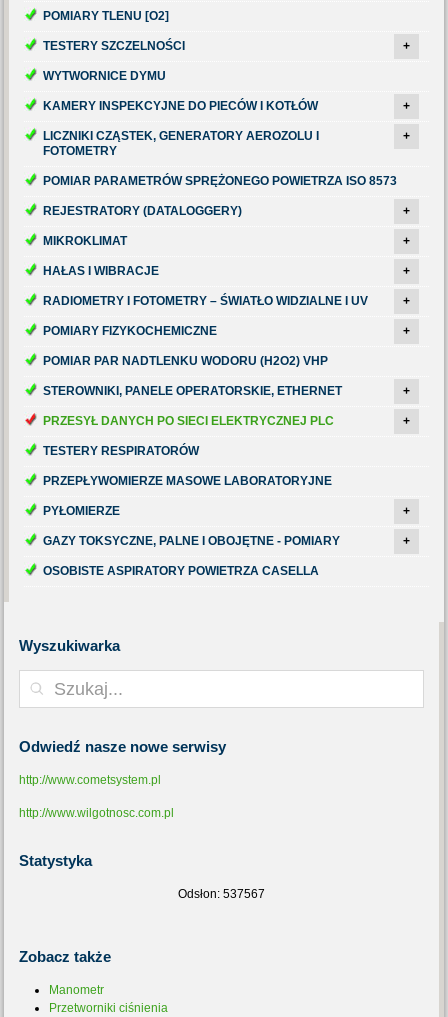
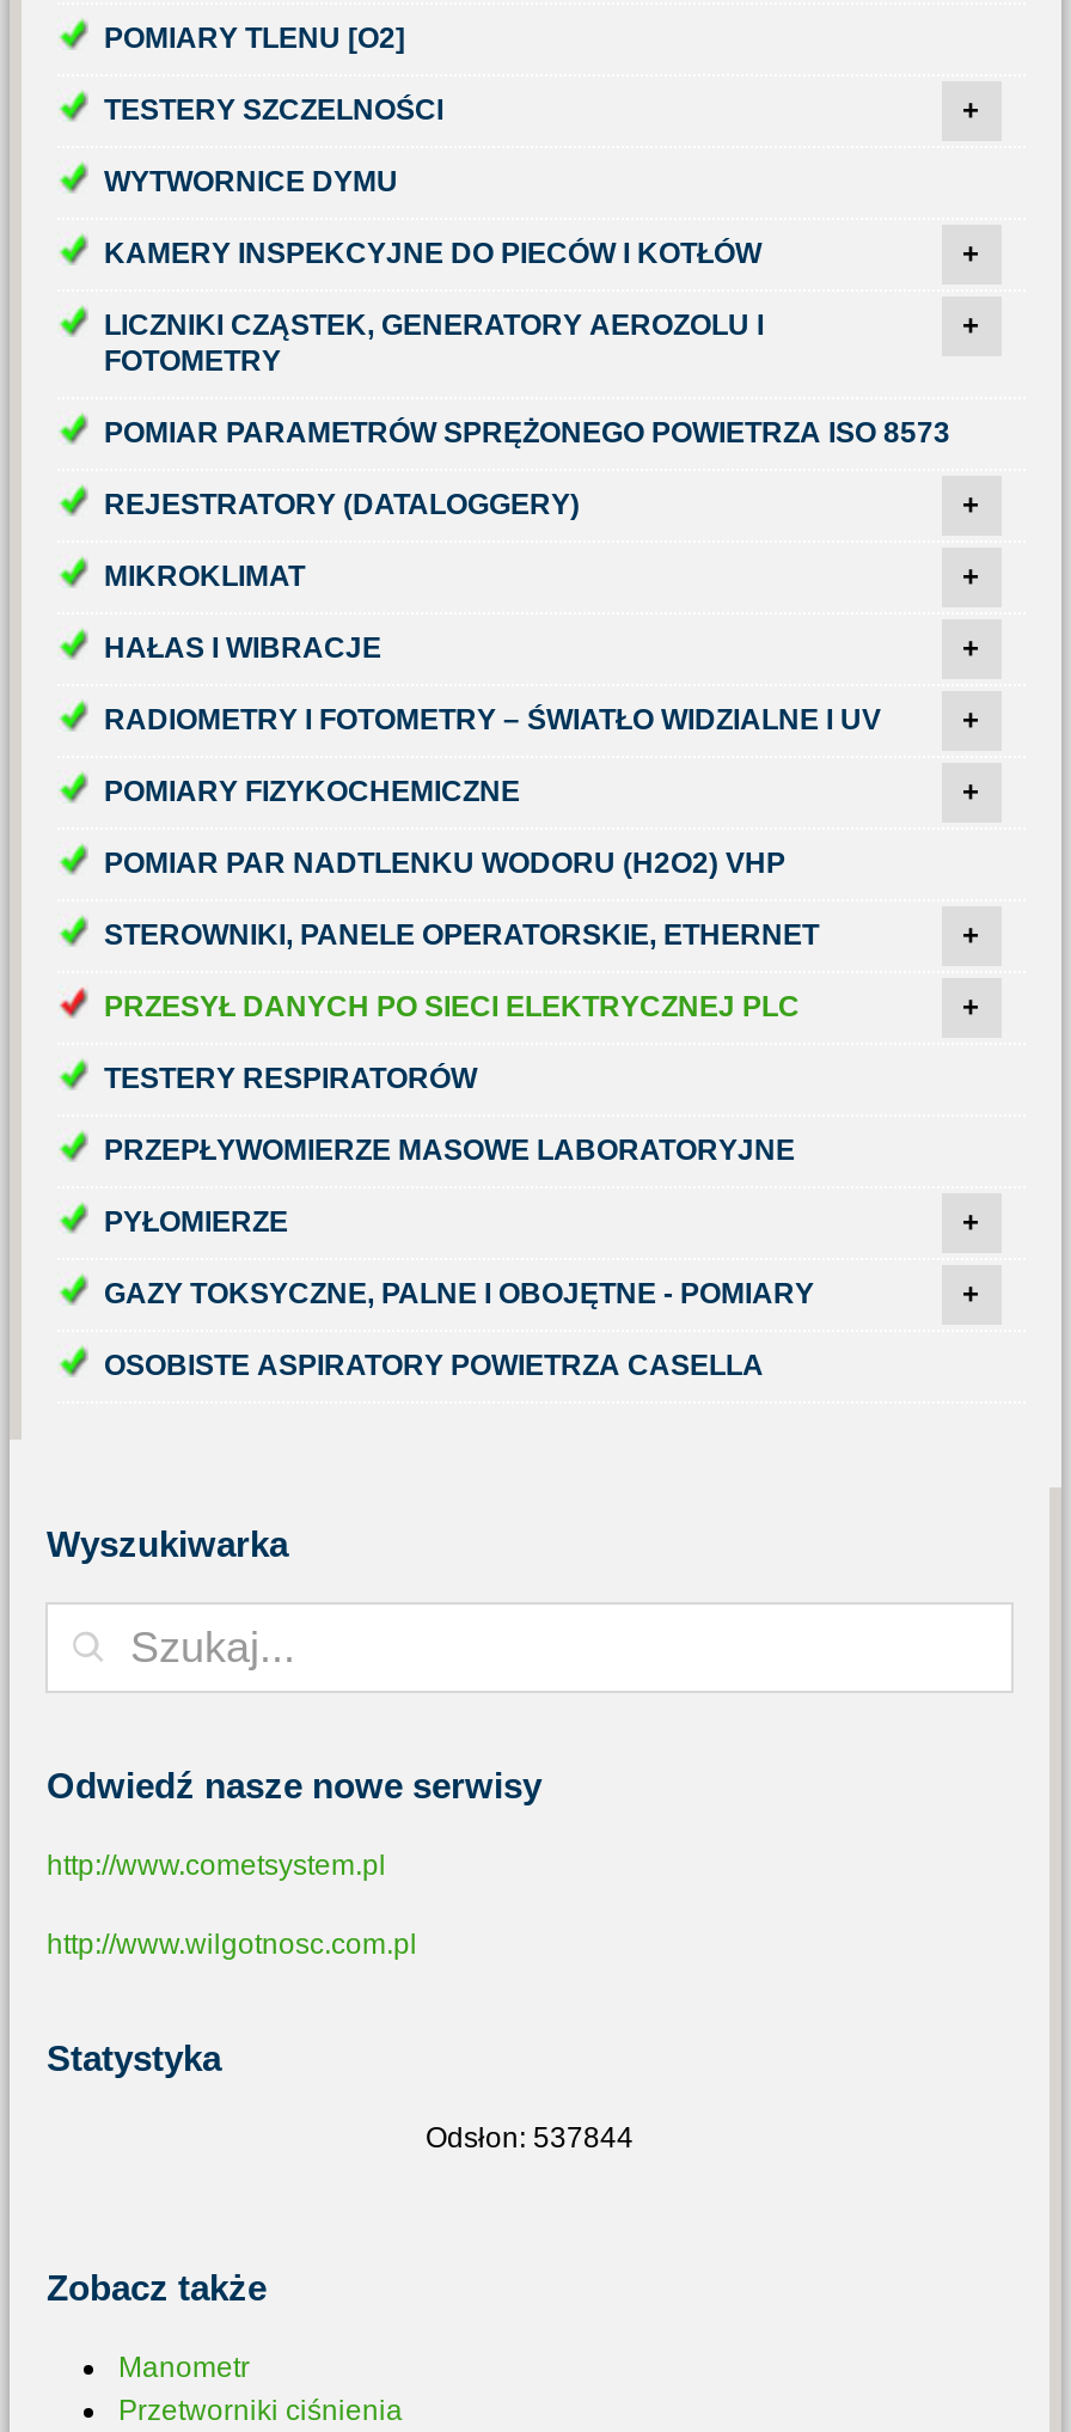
[178,887,265,901] Odsłon: 537567 -> [426,2122,634,2155] Odsłon: 537844

